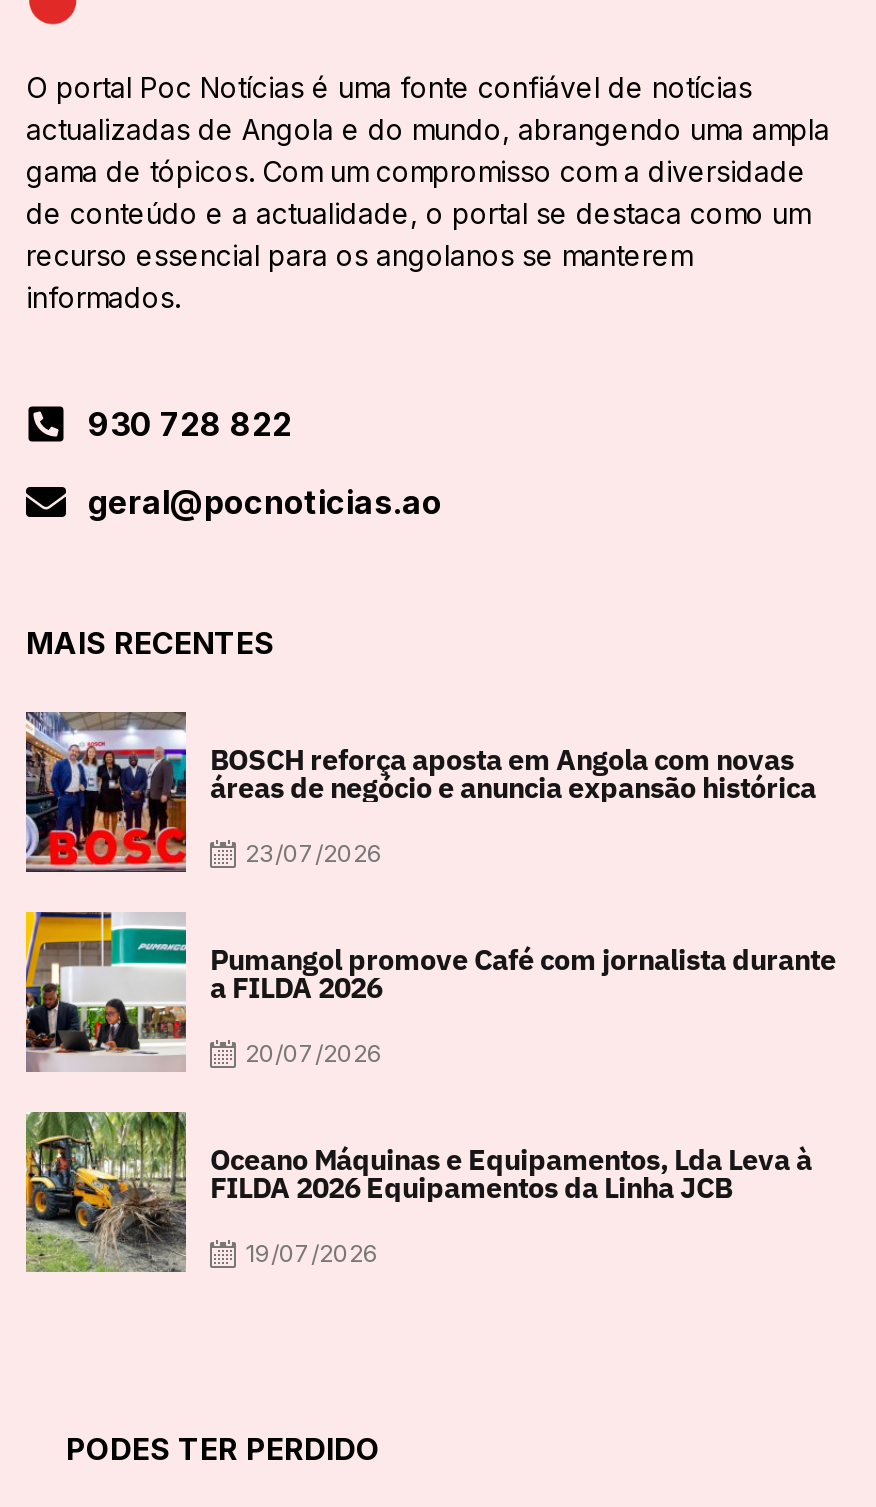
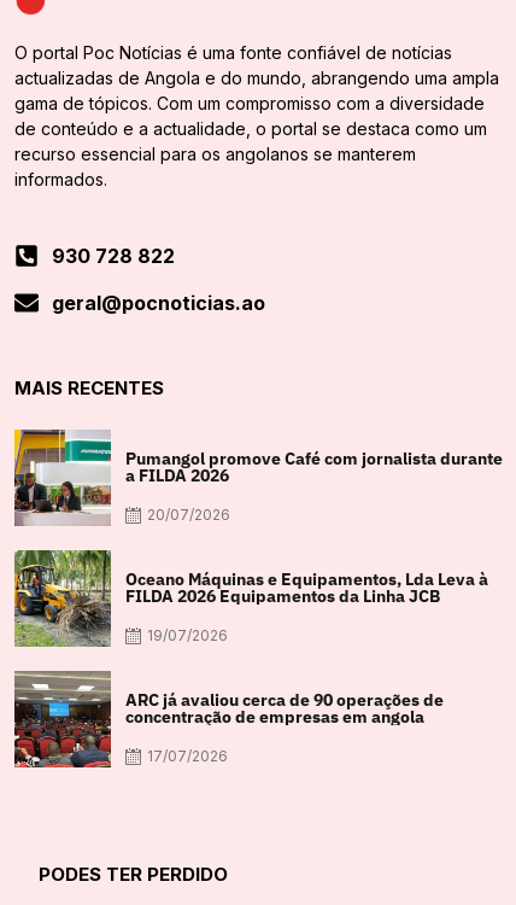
[24,710,816,874] [image] | BOSCH reforça aposta em Angola com novas | áreas de negócio e anuncia expansão histórica | 23/07/2026 -> none
moved [22,910,836,1268] -> [12,428,503,644]: [image] | Pumangol promove Café com jornalista durante | a FILDA 2026 | 20/07/2026 | Oceano Máquinas e Equipamentos, Lda Leva à | FILDA 2026 Equipamentos da Linha JCB | 19/07/2026
none -> [13,671,444,769] [image] | ARC já avaliou cerca de 90 operações de | concentração de empresas em angola | 17/07/2026

